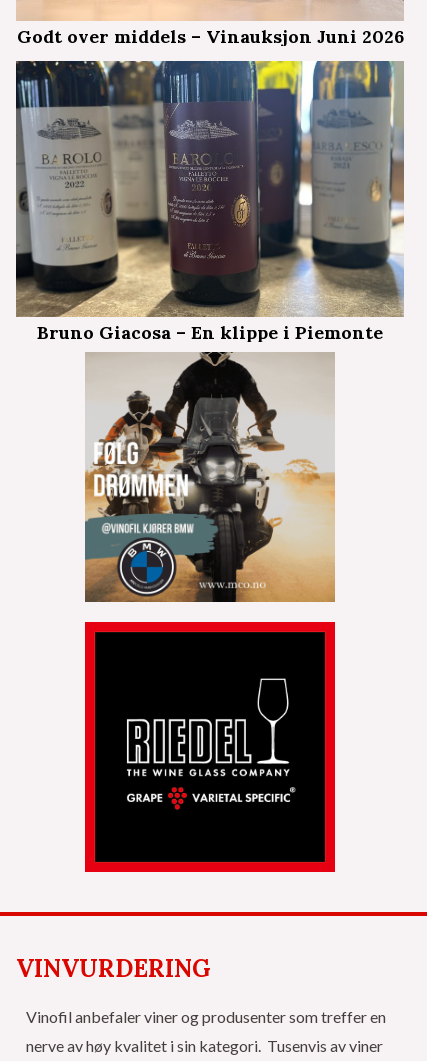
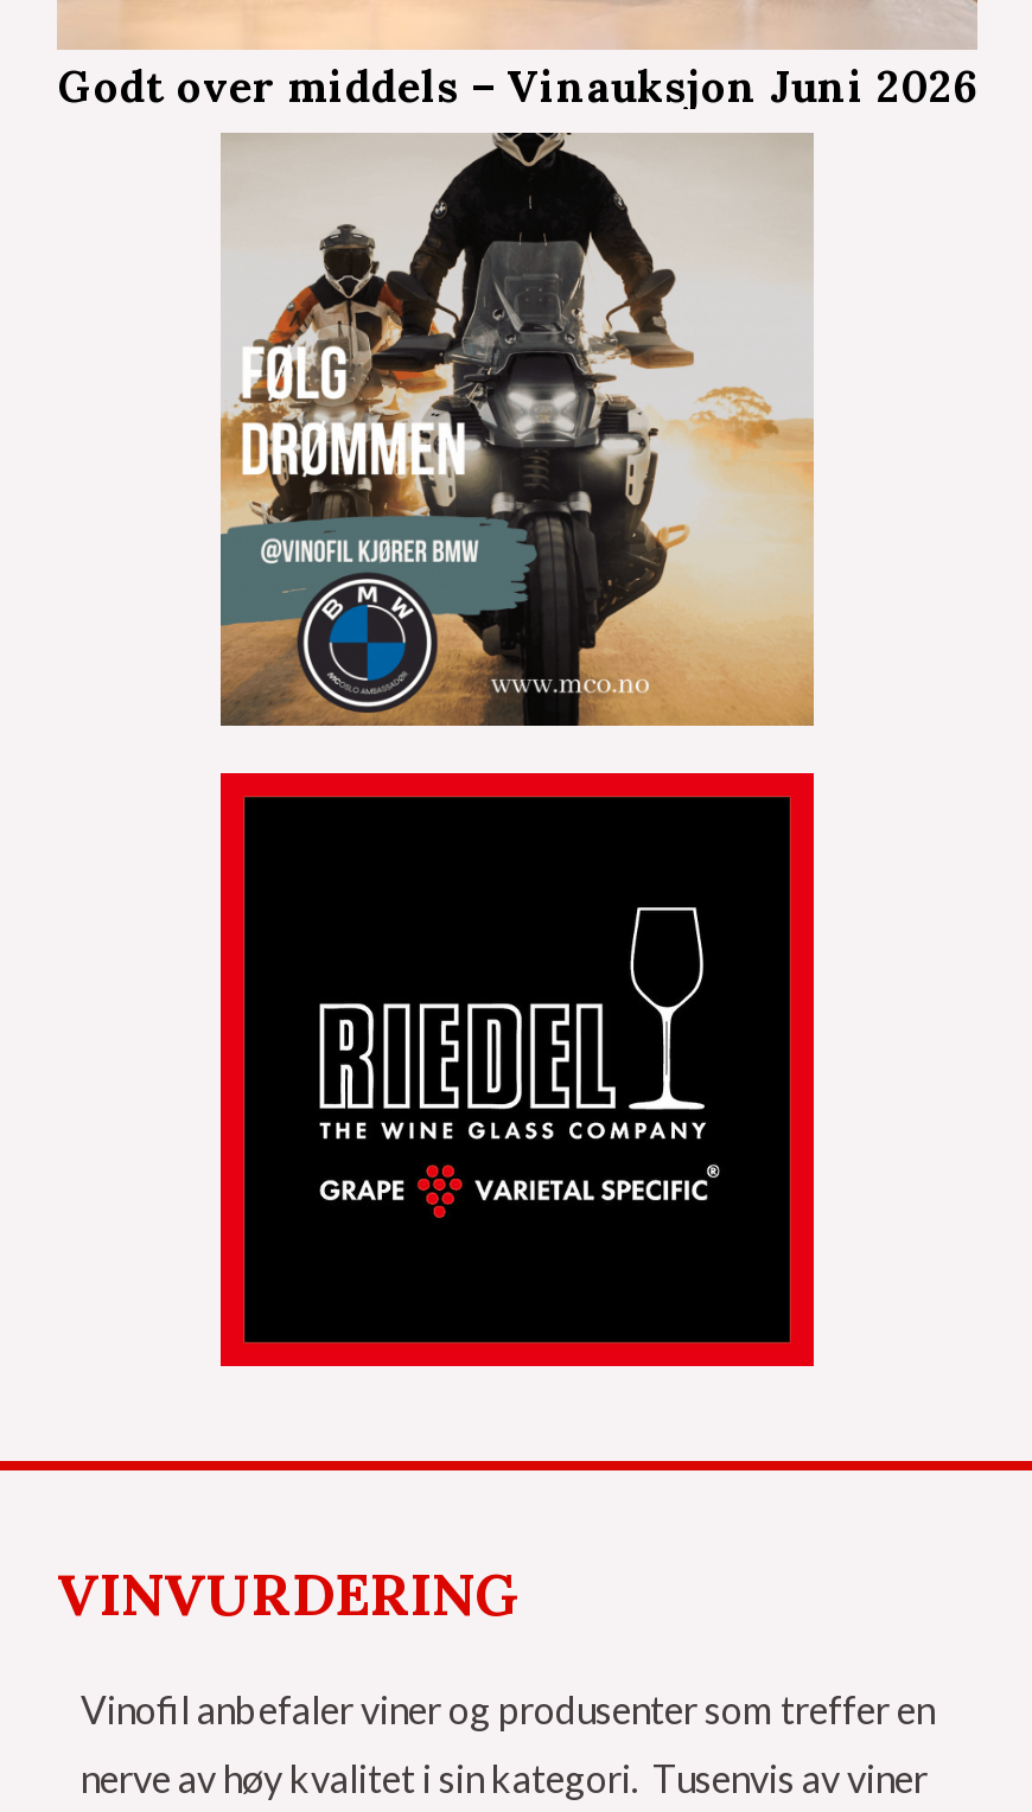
[15,56,404,344] [image] | Bruno Giacosa – En klippe i Piemonte -> none

